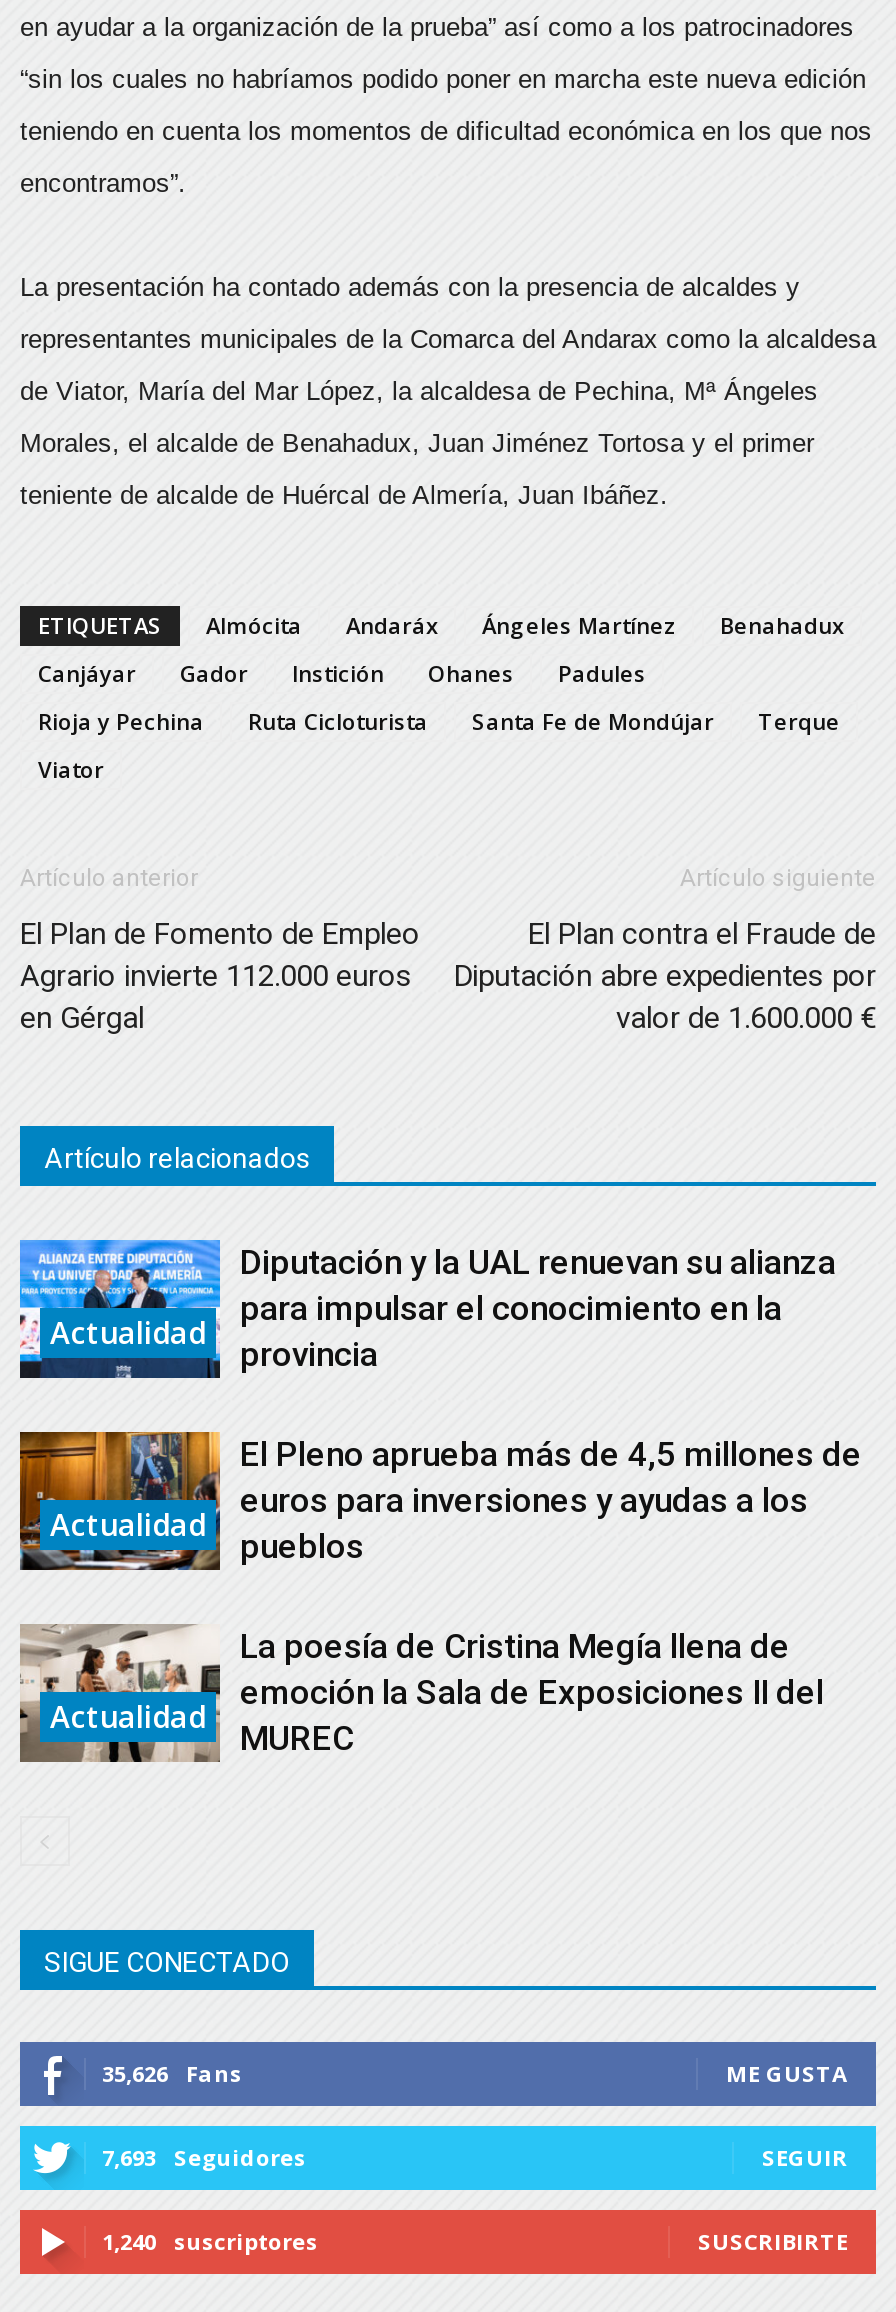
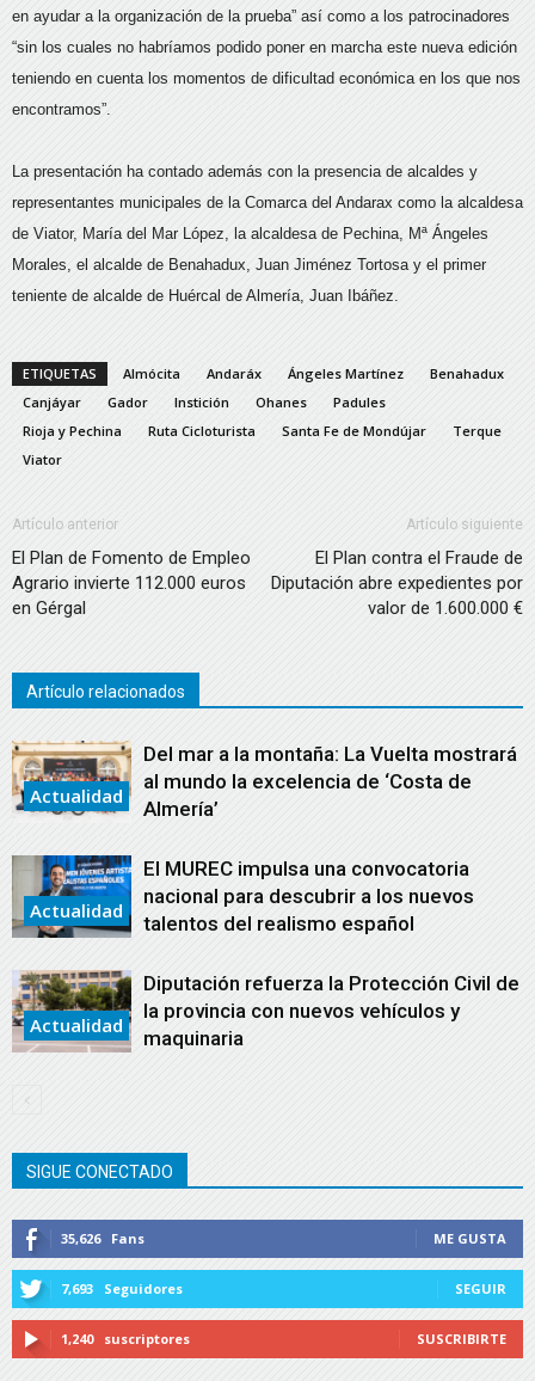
[18,1238,836,1380] [image] | Diputación y la UAL renuevan su alianza | para impulsar el conocimiento en la | provincia -> [11,739,517,823] [image] | Del mar a la montaña: La Vuelta mostrará | al mundo la excelencia de ‘Costa de | Almería’
[18,1430,862,1572] [image] | El Pleno aprueba más de 4,5 millones de | euros para inversiones y ayudas a los | pueblos -> [12,854,474,939] [image] | El MUREC impulsa una convocatoria | nacional para descubrir a los nuevos | talentos del realismo español
[20,1624,824,1764] [image] | La poesía de Cristina Megía llena de | emoción la Sala de Exposiciones II del | MUREC -> [12,970,519,1052] [image] | Diputación refuerza la Protección Civil de | la provincia con nuevos vehículos y | maquinaria

